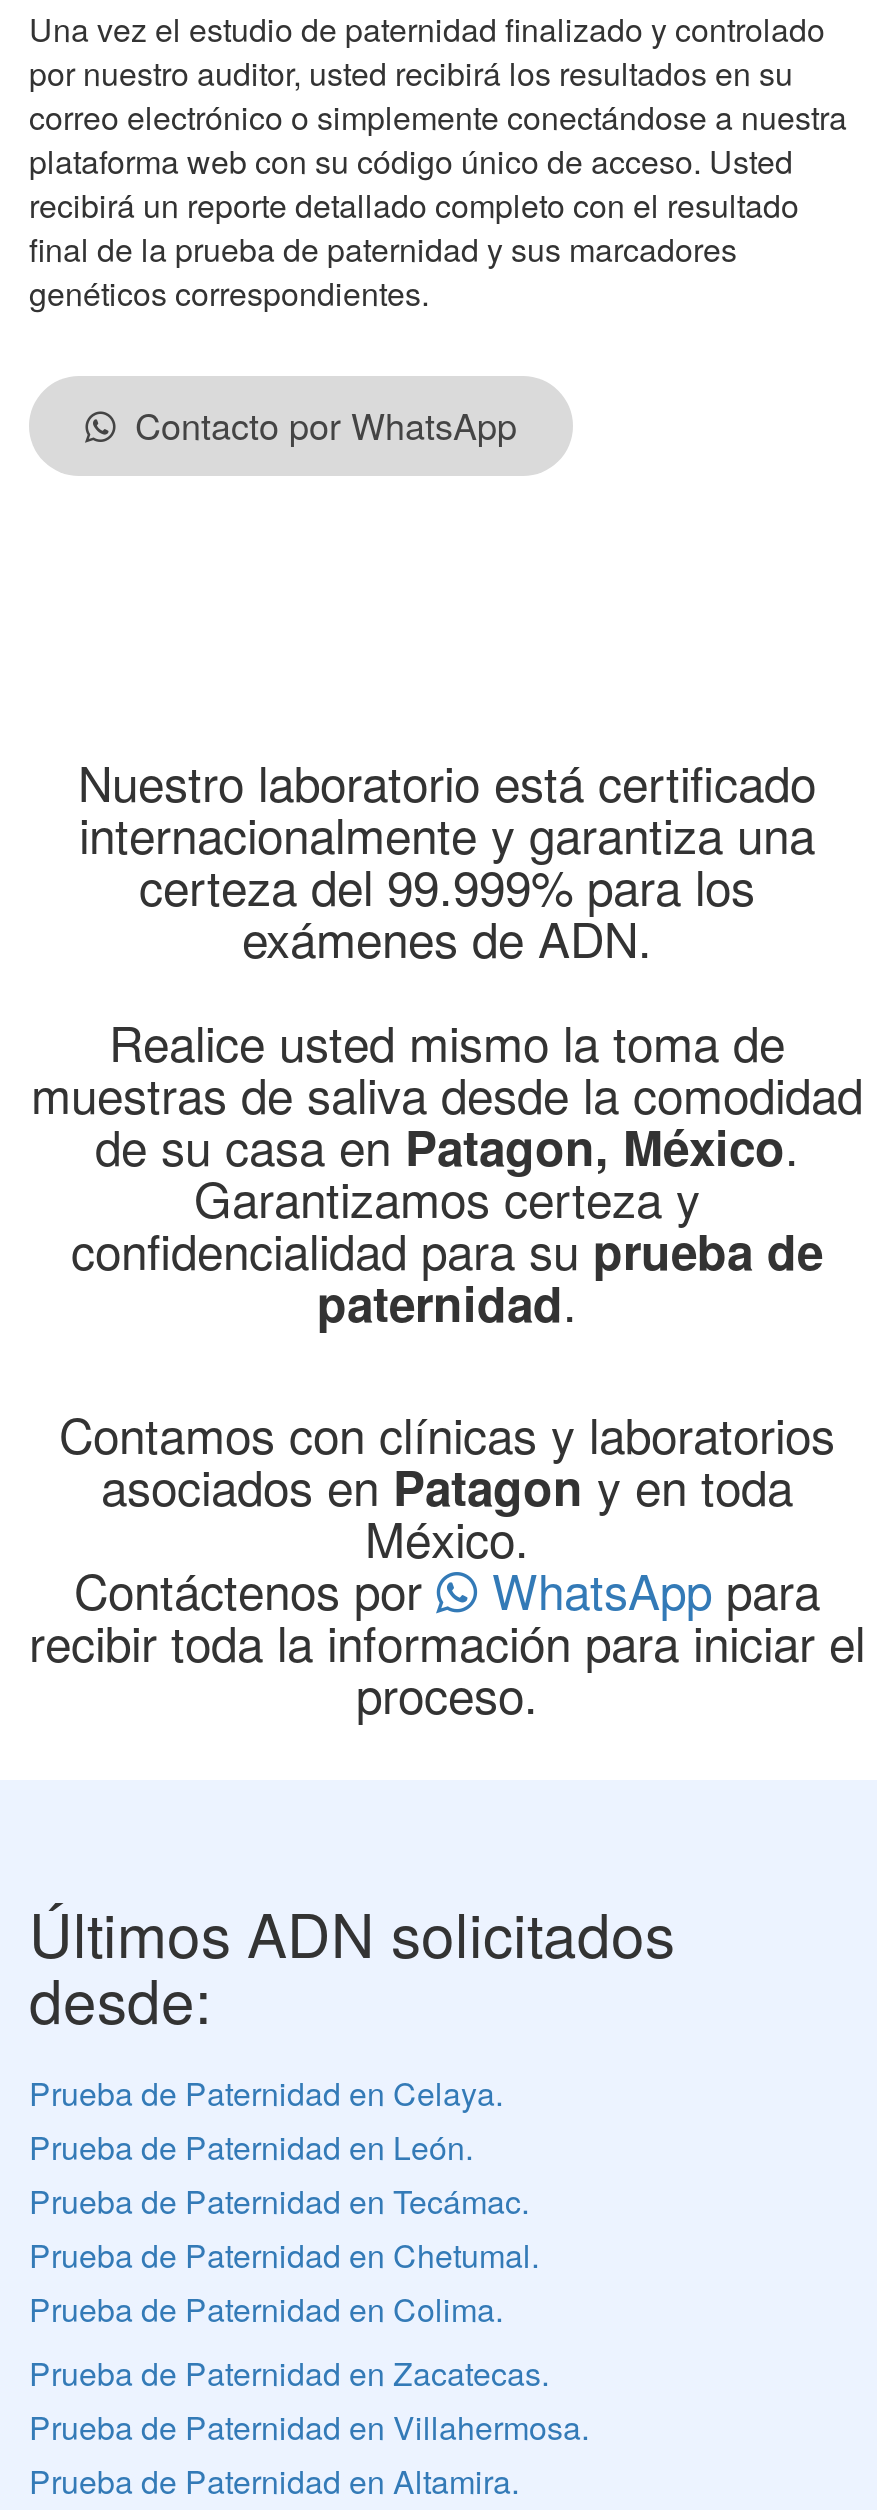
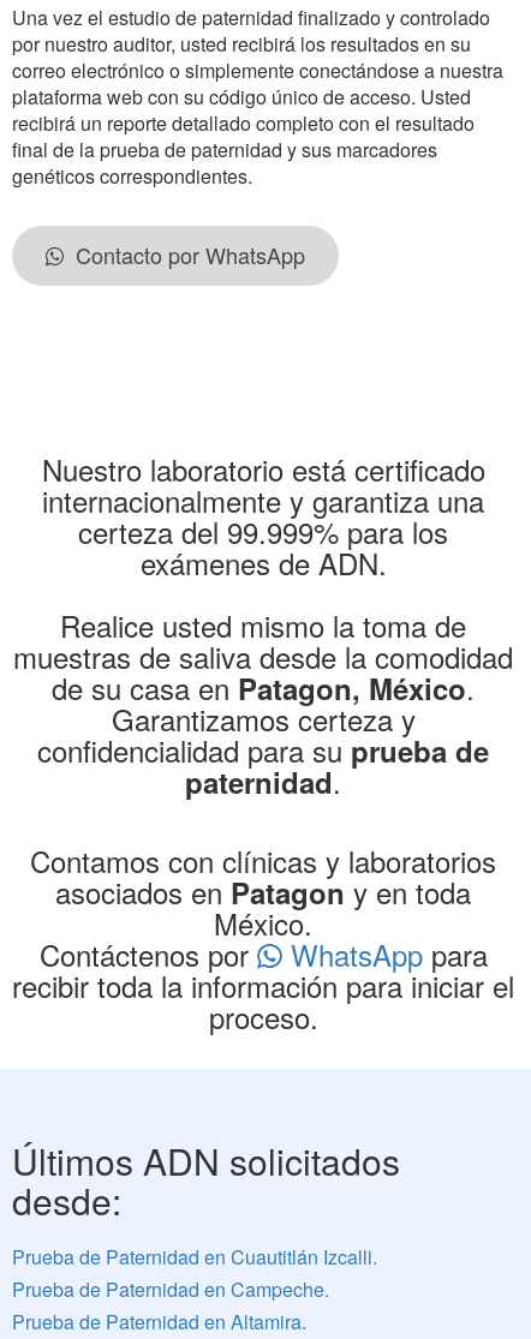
[29,2071,589,2451] Prueba de Paternidad en Celaya. | Prueba de Paternidad en León. | Prueba de Paternidad en Tecámac. | Prueba de Paternidad en Chetumal. | Prueba de Paternidad en Colima. | Prueba de Paternidad en Zacatecas. | Prueba de Paternidad en Villahermosa. -> [12,1243,377,1303] Prueba de Paternidad en Cuautitlán Izcalli. | Prueba de Paternidad en Campeche.

